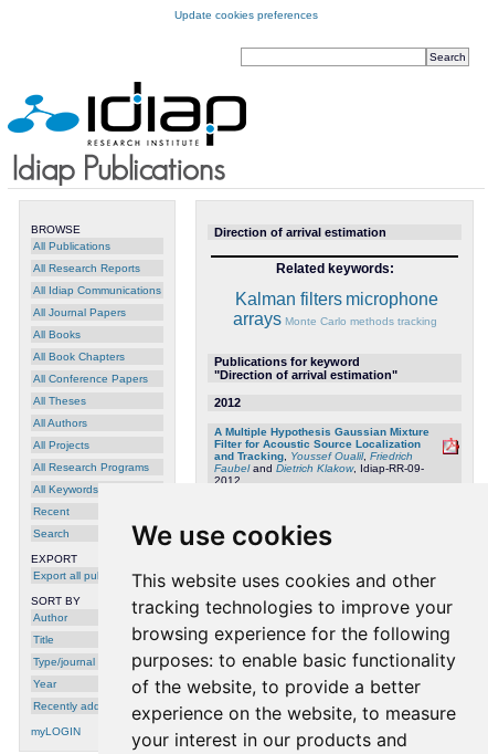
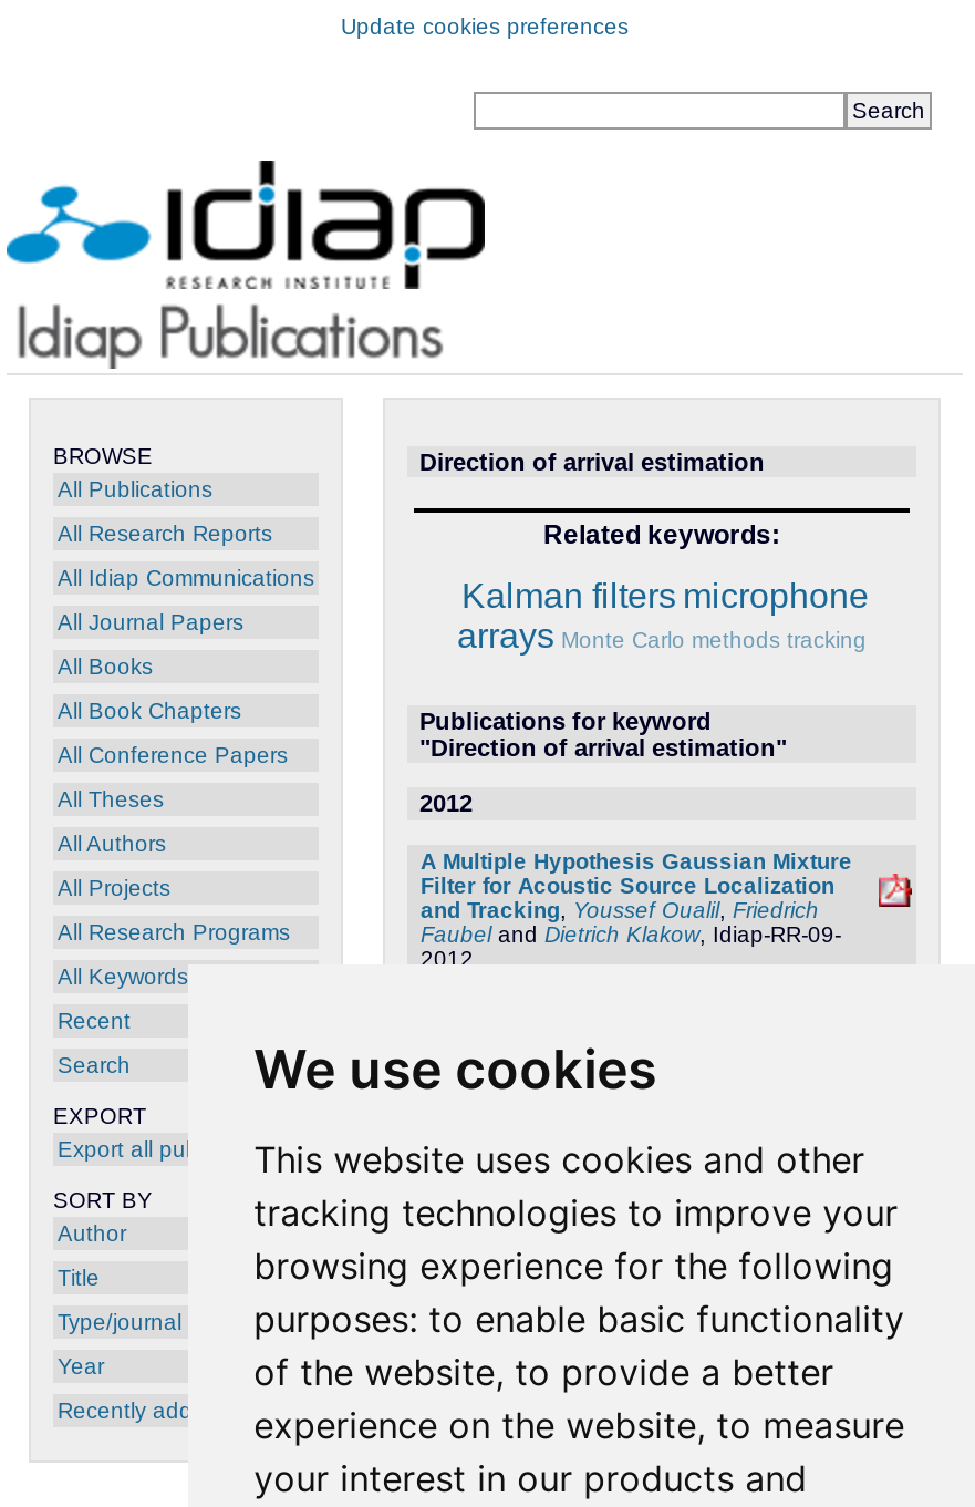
[31,725,81,737] myLOGIN -> none

